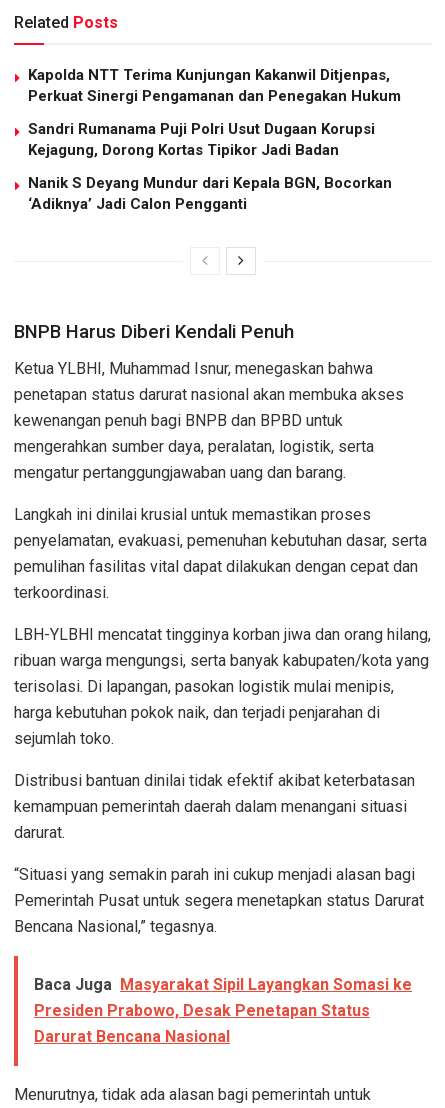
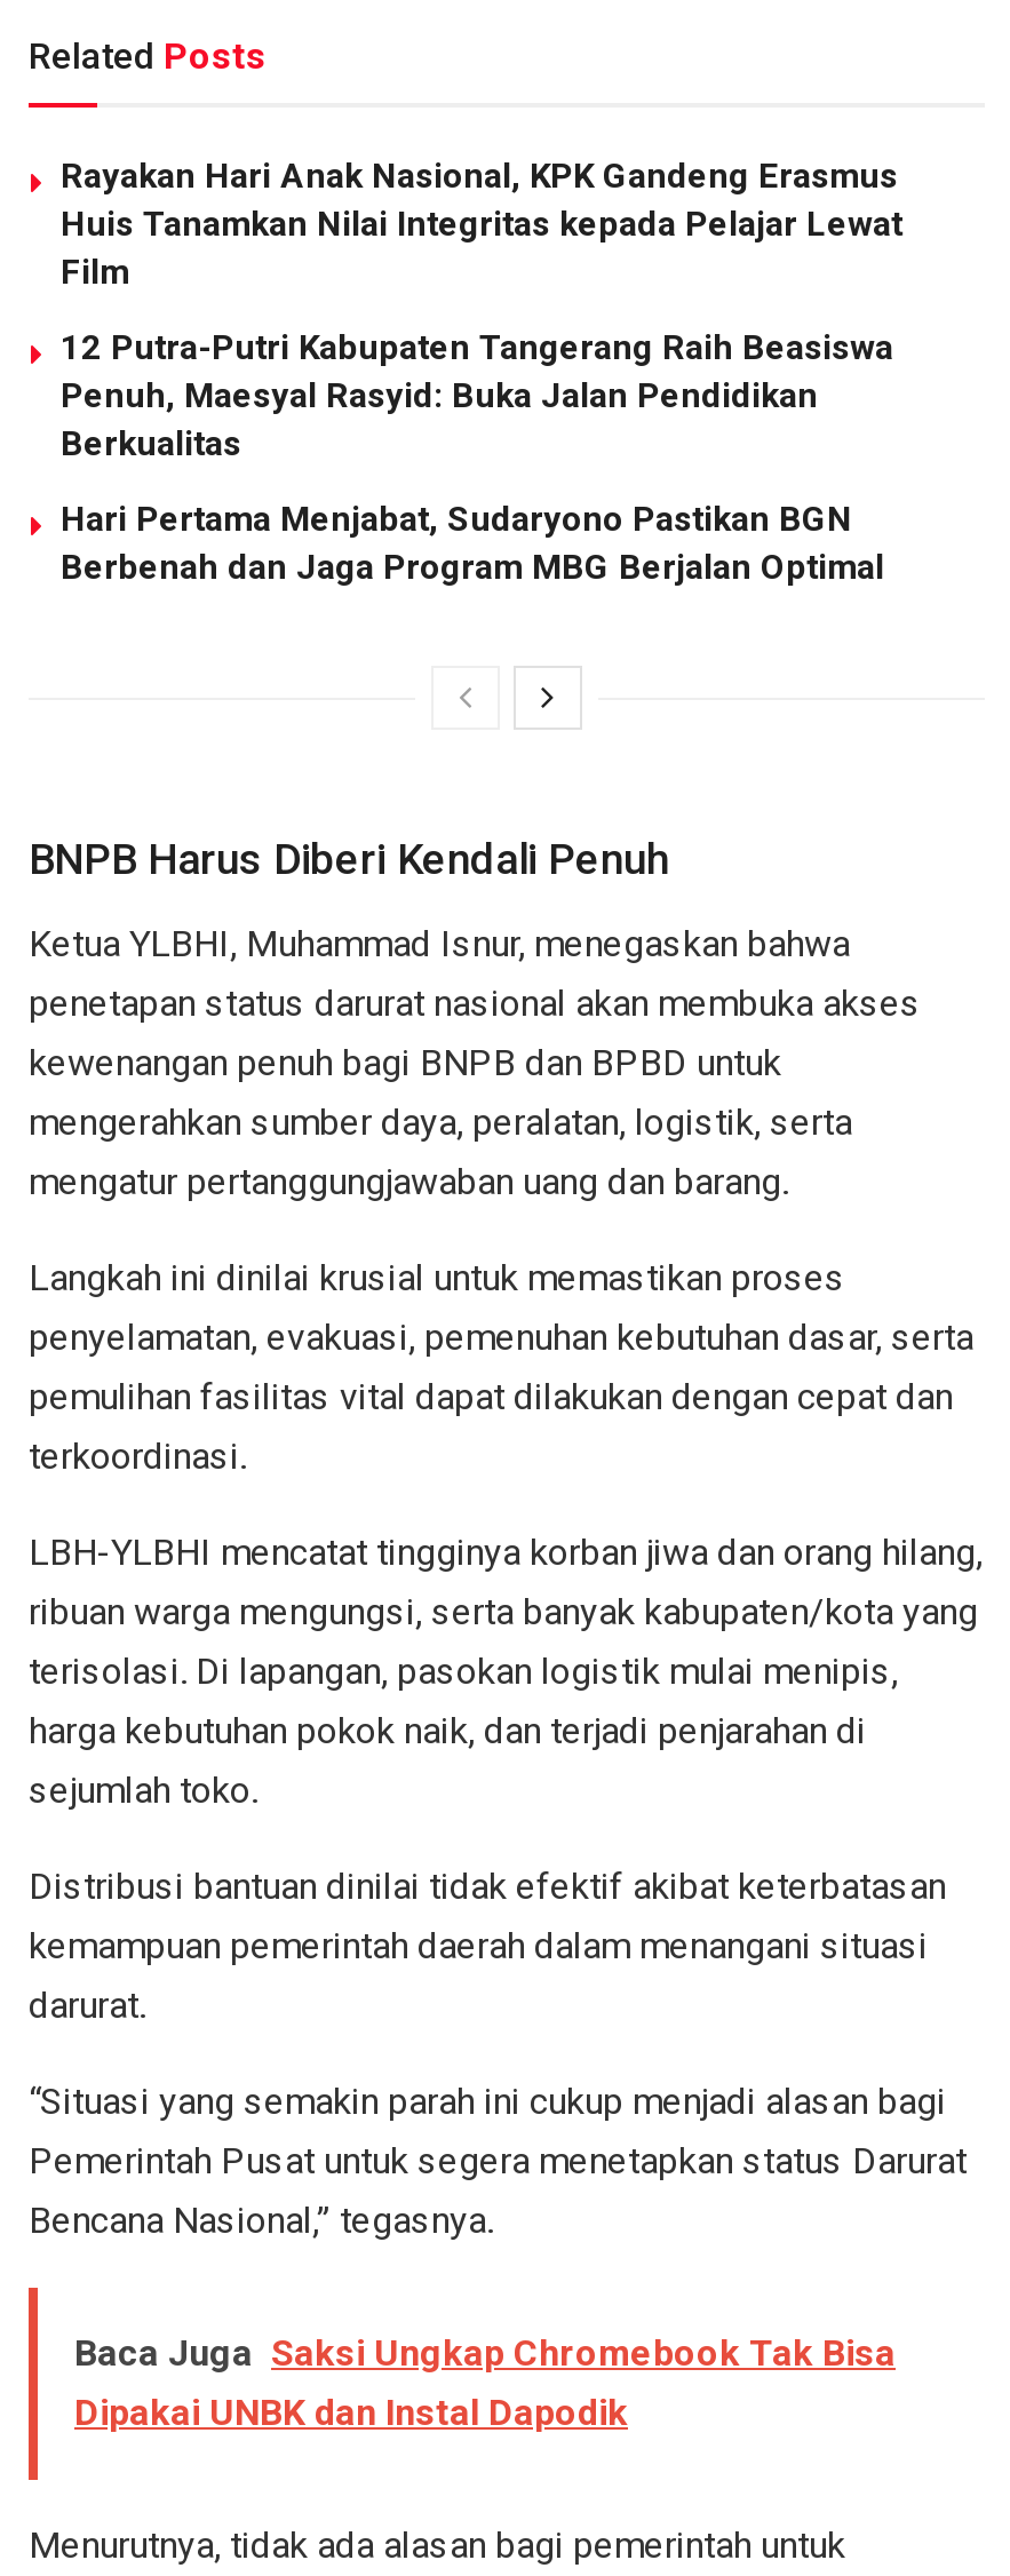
[28,66,401,105] Kapolda NTT Terima Kunjungan Kakanwil Ditjenpas, | Perkuat Sinergi Pengamanan dan Penegakan Hukum -> [61,155,902,292] Rayakan Hari Anak Nasional, KPK Gandeng Erasmus | Huis Tanamkan Nilai Integritas kepada Pelajar Lewat | Film
[28,120,375,159] Sandri Rumanama Puji Polri Usut Dugaan Korupsi | Kejagung, Dorong Kortas Tipikor Jadi Badan -> [61,326,893,464] 12 Putra-Putri Kabupaten Tangerang Raih Beasiswa | Penuh, Maesyal Rasyid: Buka Jalan Pendidikan | Berkualitas
[28,174,392,213] Nanik S Deyang Mundur dari Kepala BGN, Bocorkan | ‘Adiknya’ Jadi Calon Pengganti -> [61,498,884,587] Hari Pertama Menjabat, Sudaryono Pastikan BGN | Berbenah dan Jaga Program MBG Berjalan Optimal
moved [14,321,431,936] -> [29,835,983,2243]: BNPB Harus Diberi Kendali Penuh | Ketua YLBHI, Muhammad Isnur, menegaskan bahwa | penetapan status darurat nasional akan membuka akses | ... | Pemerintah Pusat untuk segera menetapkan status Darurat | Bencana Nasional,” tegasnya.
[34,975,412,1046] Baca Juga Masyarakat Sipil Layangkan Somasi ke | Presiden Prabowo, Desak Penetapan Status | Darurat Bencana Nasional -> [74,2332,896,2435] Baca Juga Saksi Ungkap Chromebook Tak Bisa | Dipakai UNBK dan Instal Dapodik

